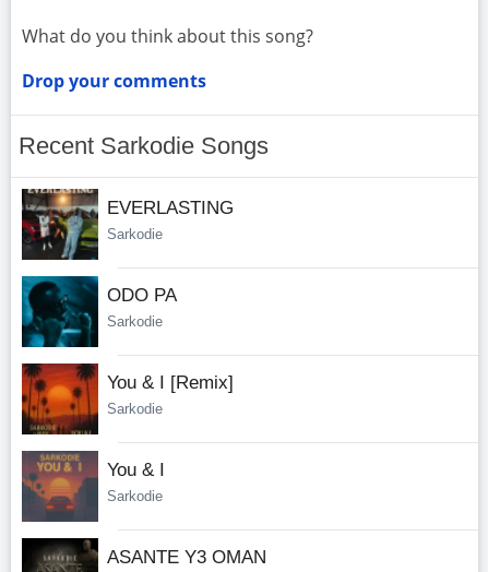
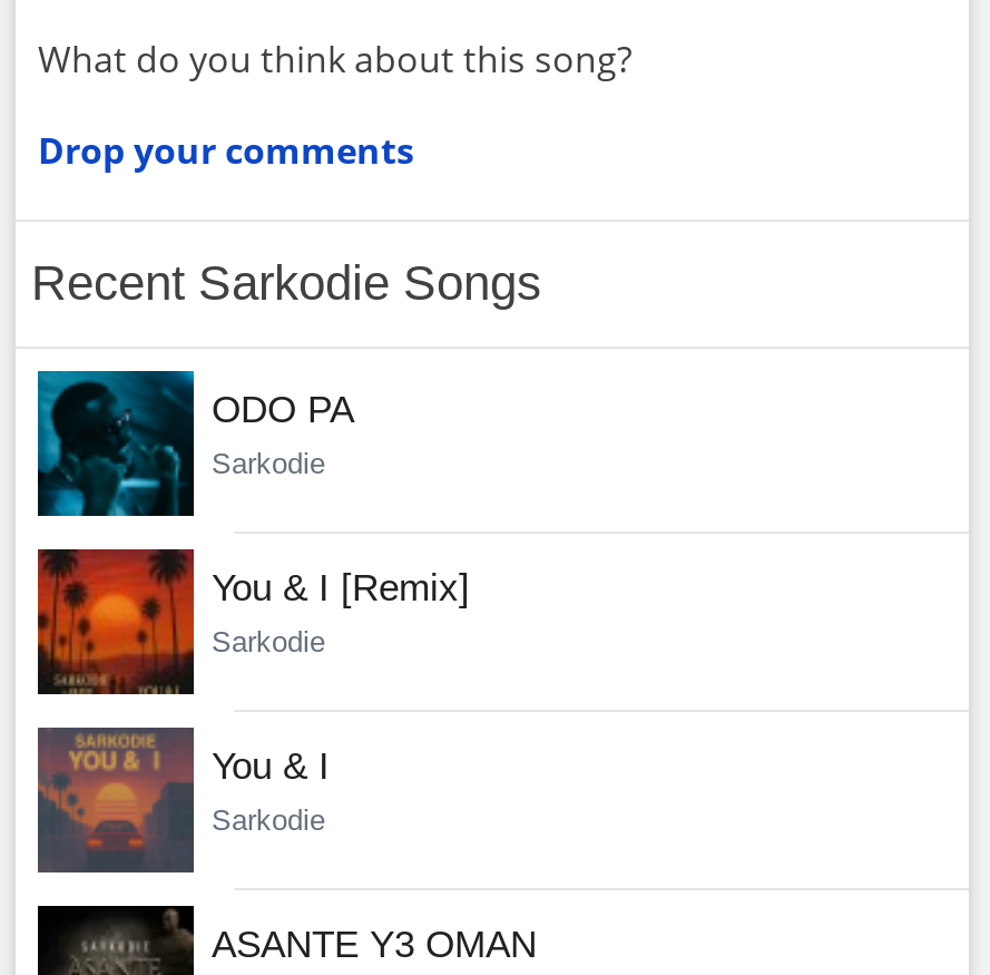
[21,188,234,261] [image] | EVERLASTING | Sarkodie -> none

